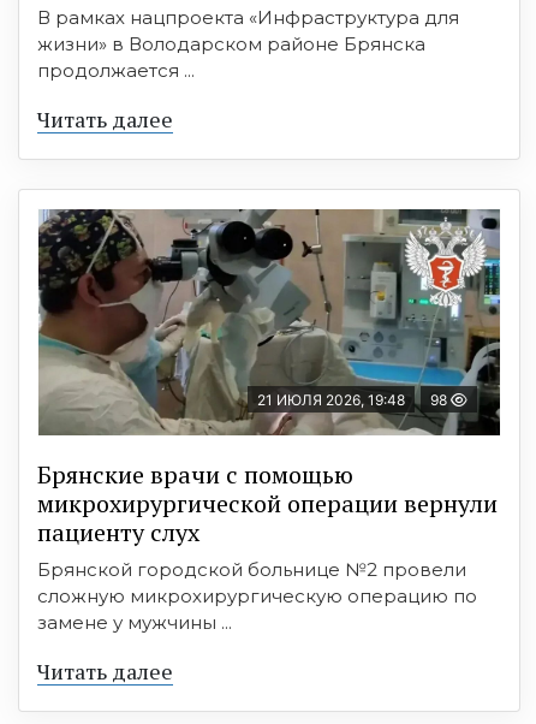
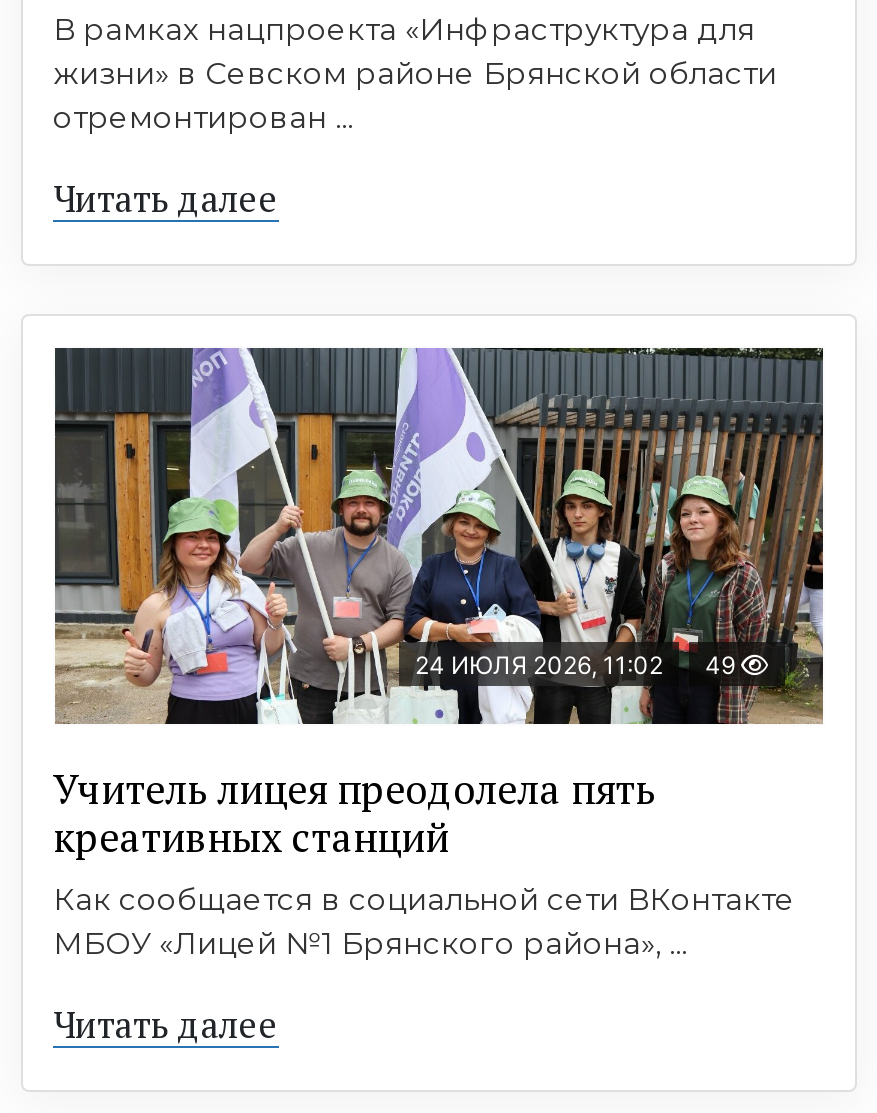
[37,32,425,82] жизни» в Володарском районе Брянска | продолжается ... -> [53,54,777,136] жизни» в Севском районе Брянской области | отремонтирован ...
[38,208,501,437] [image] | 21 ИЮЛЯ 2026, 19:48 | 98 -> [55,346,825,704] [image] | 24 ИЮЛЯ 2026, 11:02 | 49
[37,458,498,634] Брянские врачи с помощью | микрохирургической операции вернули | пациенту слух | Брянской городской больнице №2 провели | сложную микрохирургическую операцию по | замене у мужчины ... -> [53,762,795,962] Учитель лицея преодолела пять | креативных станций | Как сообщается в социальной сети ВКонтакте | МБОУ «Лицей №1 Брянского района», ...

